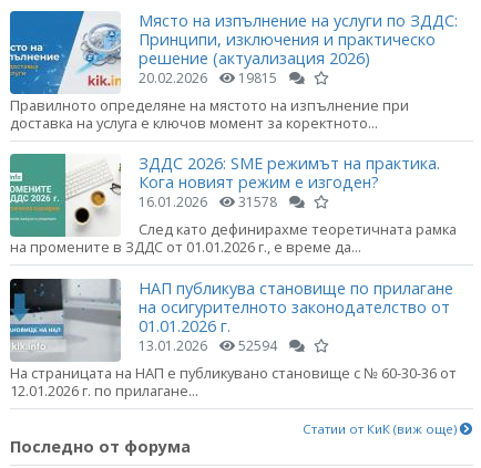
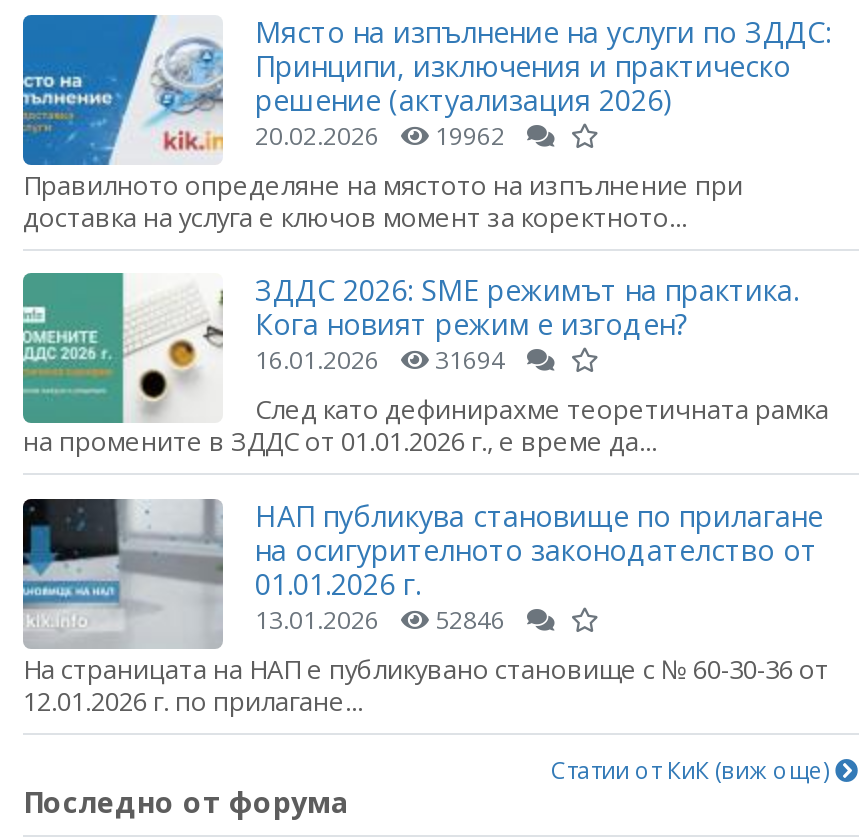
[139,69,277,88] 20.02.2026 19815 -> [255,119,505,153] 20.02.2026 19962
[139,193,277,212] 16.01.2026 31578 -> [255,344,505,378] 16.01.2026 31694
[139,336,277,355] 13.01.2026 52594 -> [255,602,505,636] 13.01.2026 52846

